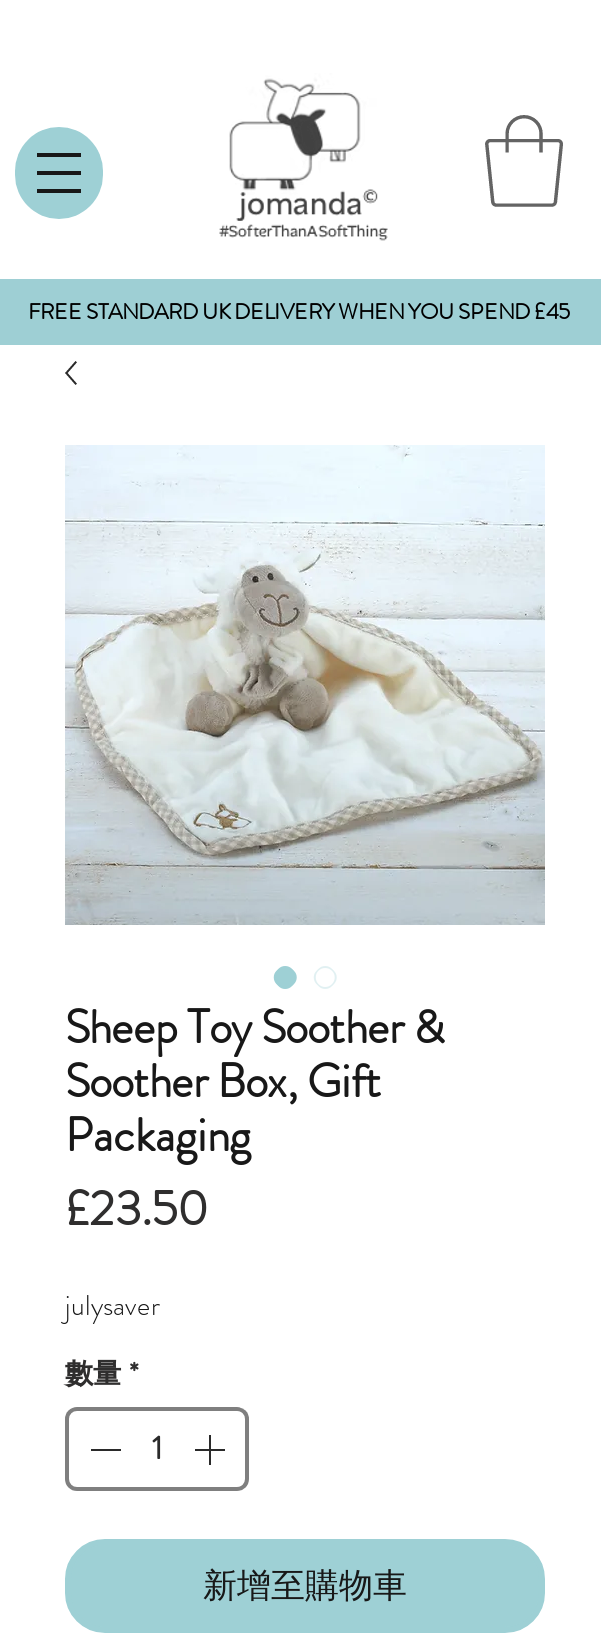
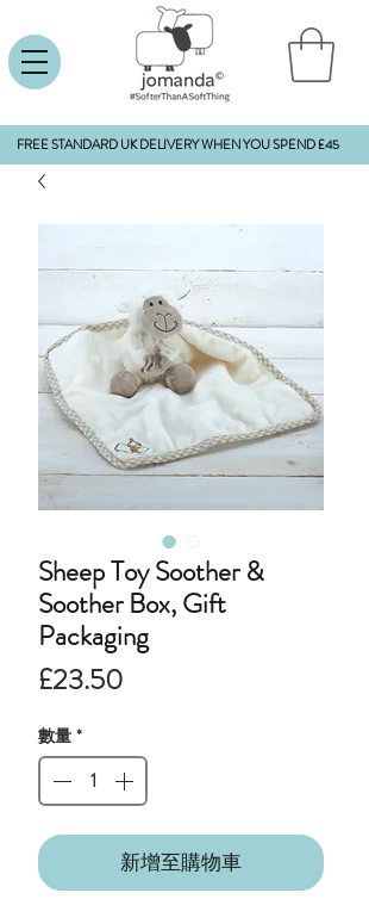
[65,1286,161,1326] julysaver -> none

